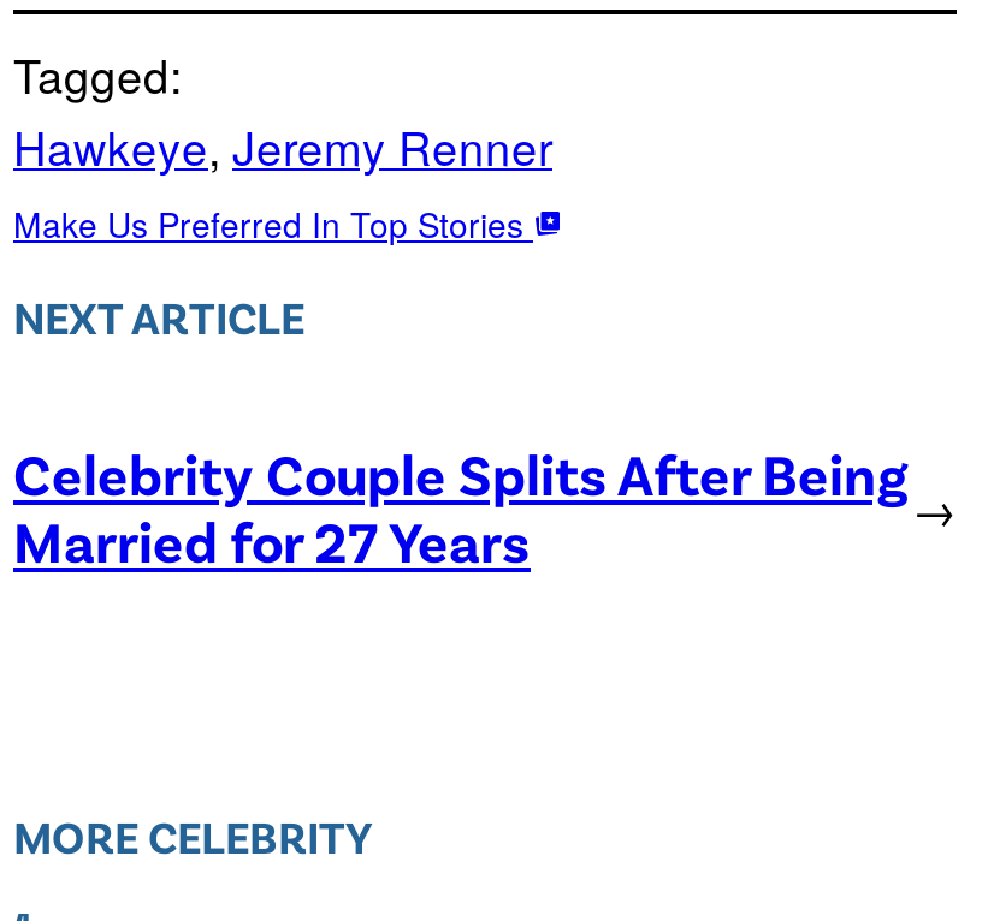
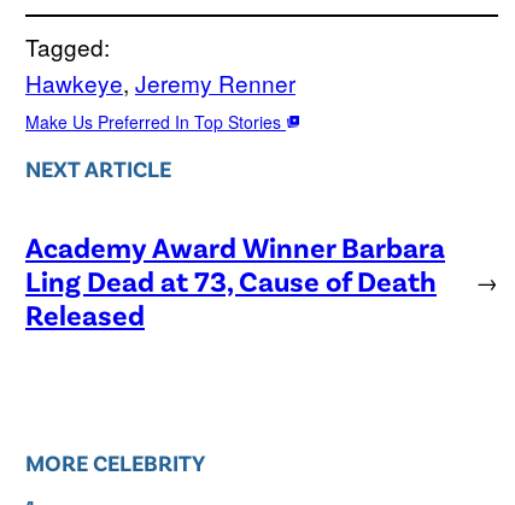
[13,438,909,575] Celebrity Couple Splits After Being | Married for 27 Years -> [25,229,445,332] Academy Award Winner Barbara | Ling Dead at 73, Cause of Death | Released

